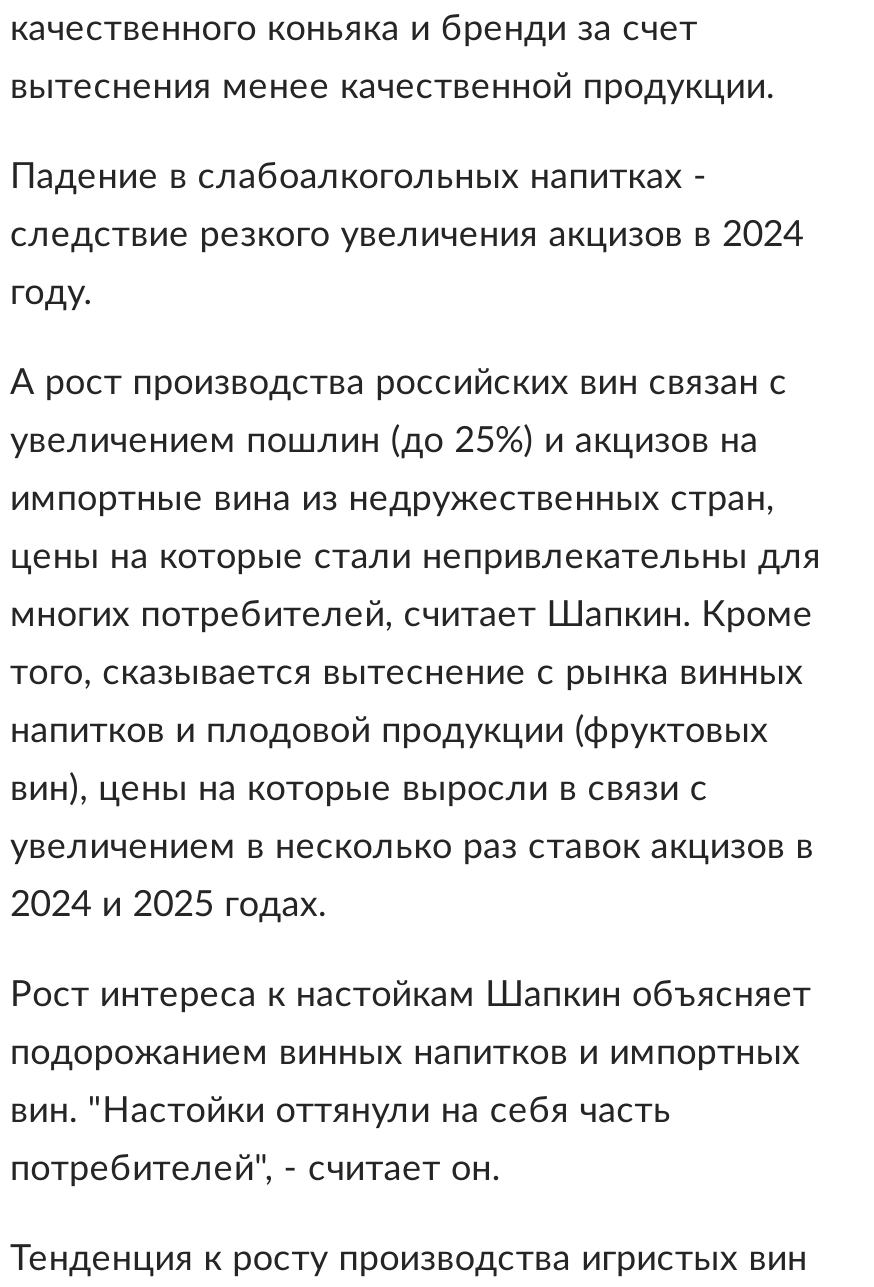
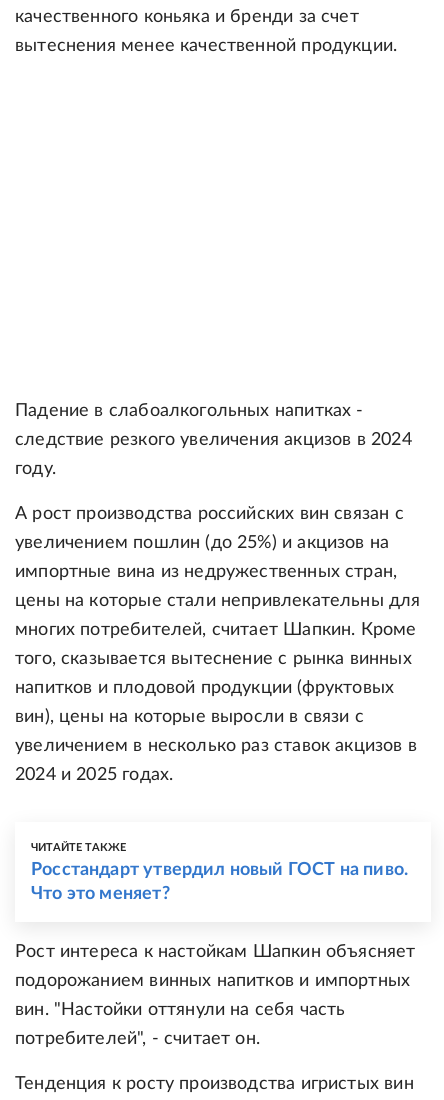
none -> [31,842,408,903] ЧИТАЙТЕ ТАКЖЕ | Росстандарт утвердил новый ГОСТ на пиво. | Что это меняет?

